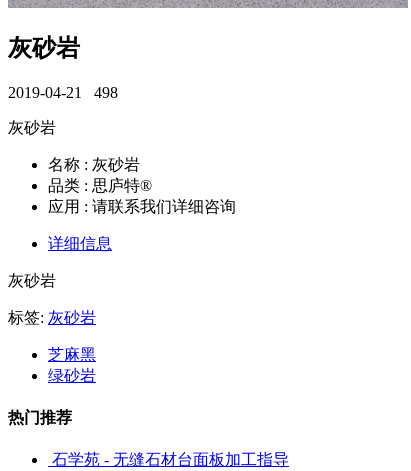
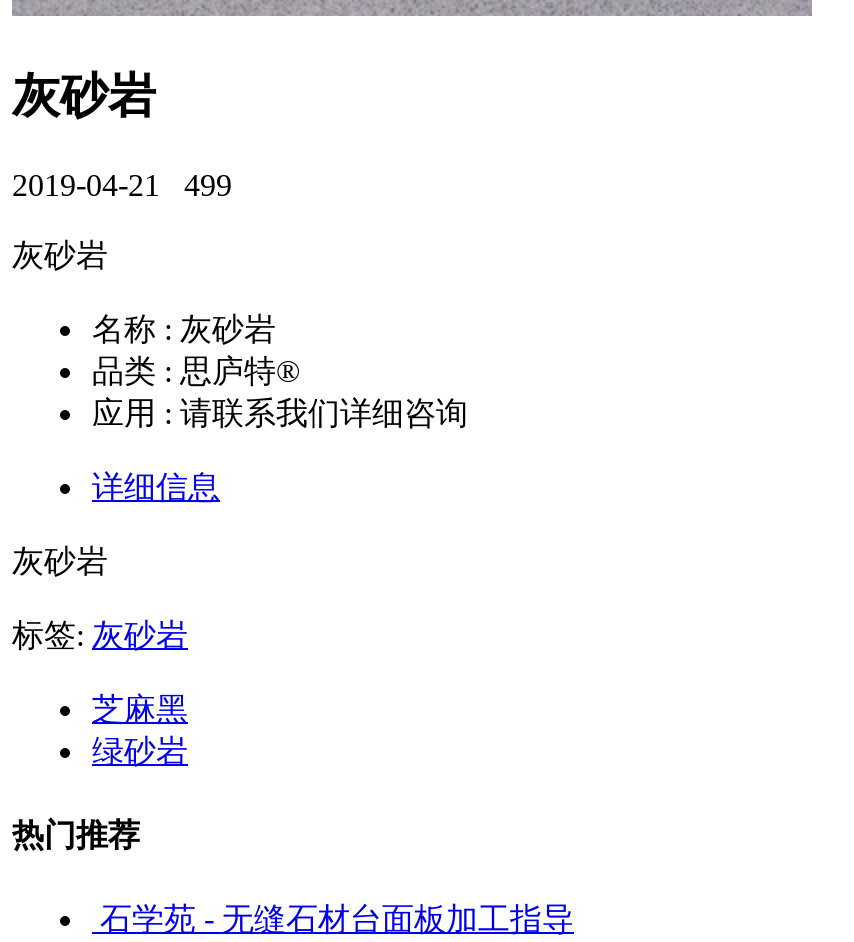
[8,84,118,101] 2019-04-21 498 -> [12,168,232,202] 2019-04-21 499

